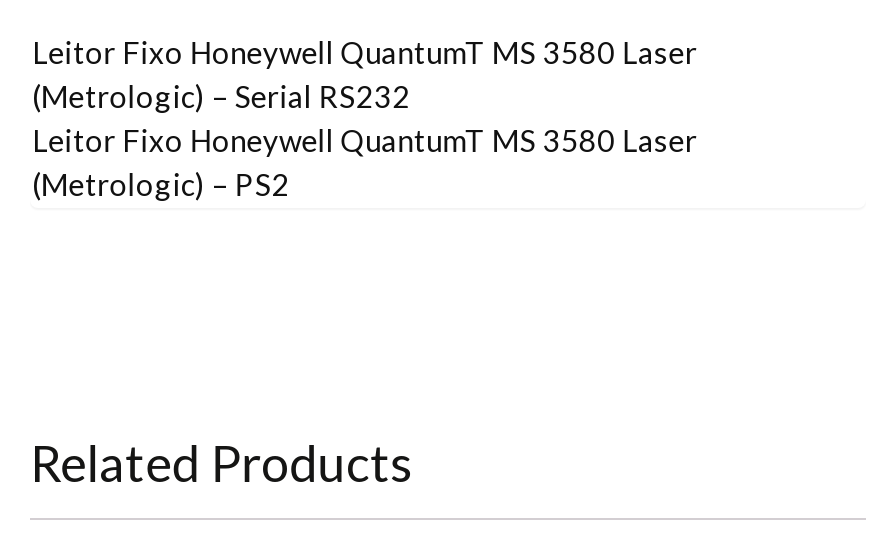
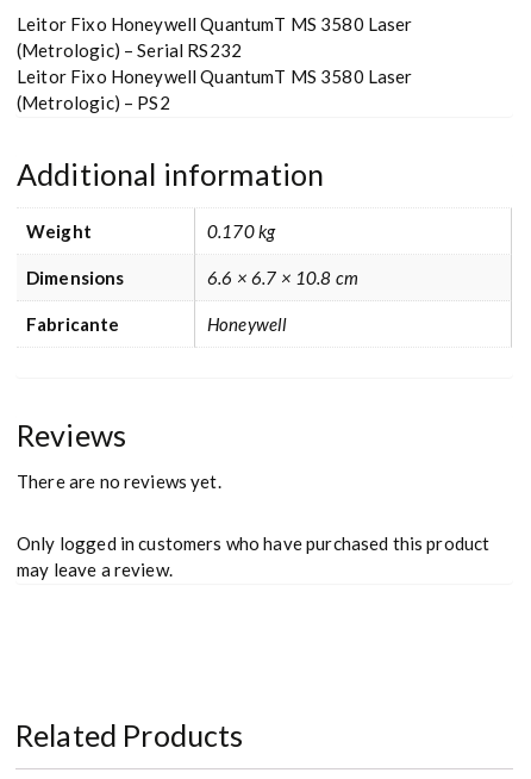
none -> [17,156,490,580] Additional information | Weight | 0.170 kg | Dimensions | 6.6 × 6.7 × 10.8 cm | Fabricante | Honeywell | Reviews | There are no reviews yet. | Only logged in customers who have purchased this product | may leave a review.

